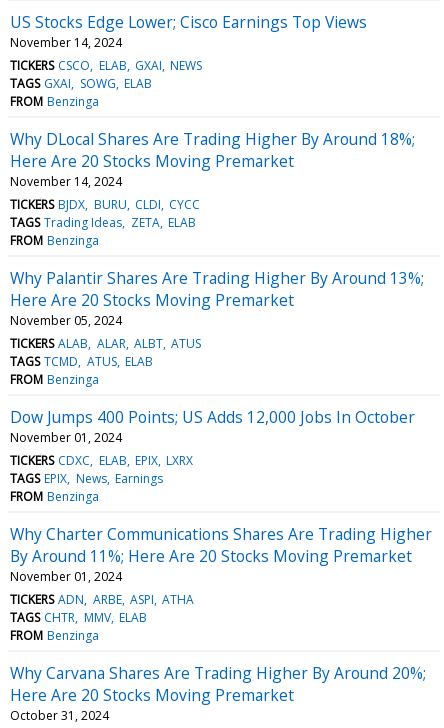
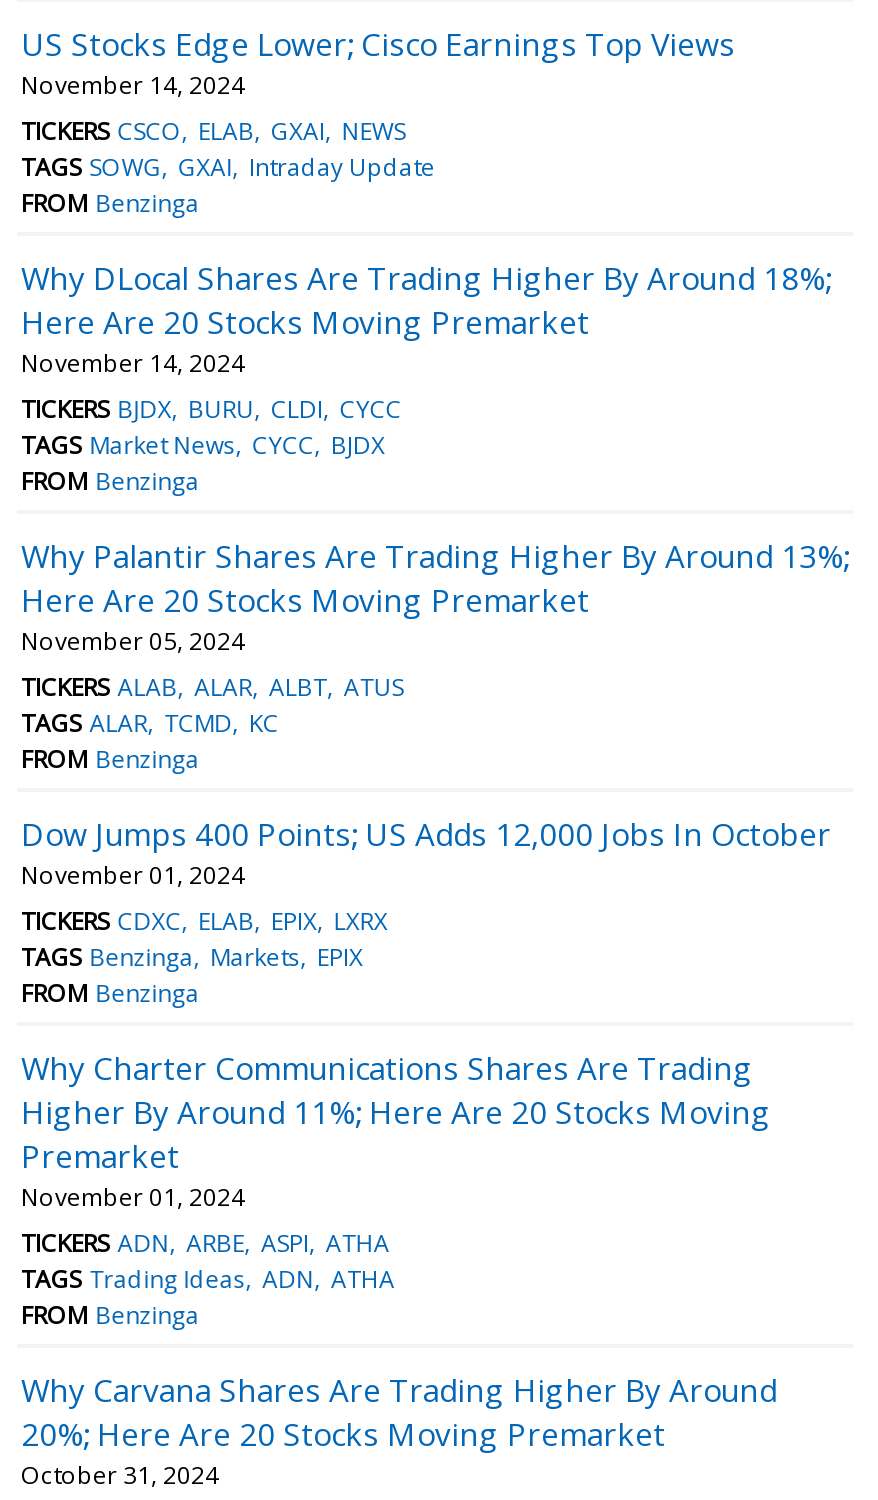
[10,75,152,92] TAGS GXAI SOWG ELAB -> [21,150,435,184] TAGS SOWG GXAI Intraday Update
[10,214,196,231] TAGS Trading Ideas ZETA ELAB -> [21,428,385,462] TAGS Market News CYCC BJDX
[10,353,153,370] TAGS TCMD ATUS ELAB -> [21,706,279,740] TAGS ALAR TCMD KC
[10,470,163,487] TAGS EPIX News Earnings -> [21,940,363,974] TAGS Benzinga Markets EPIX
[10,609,147,626] TAGS CHTR MMV ELAB -> [21,1262,395,1296] TAGS Trading Ideas ADN ATHA

